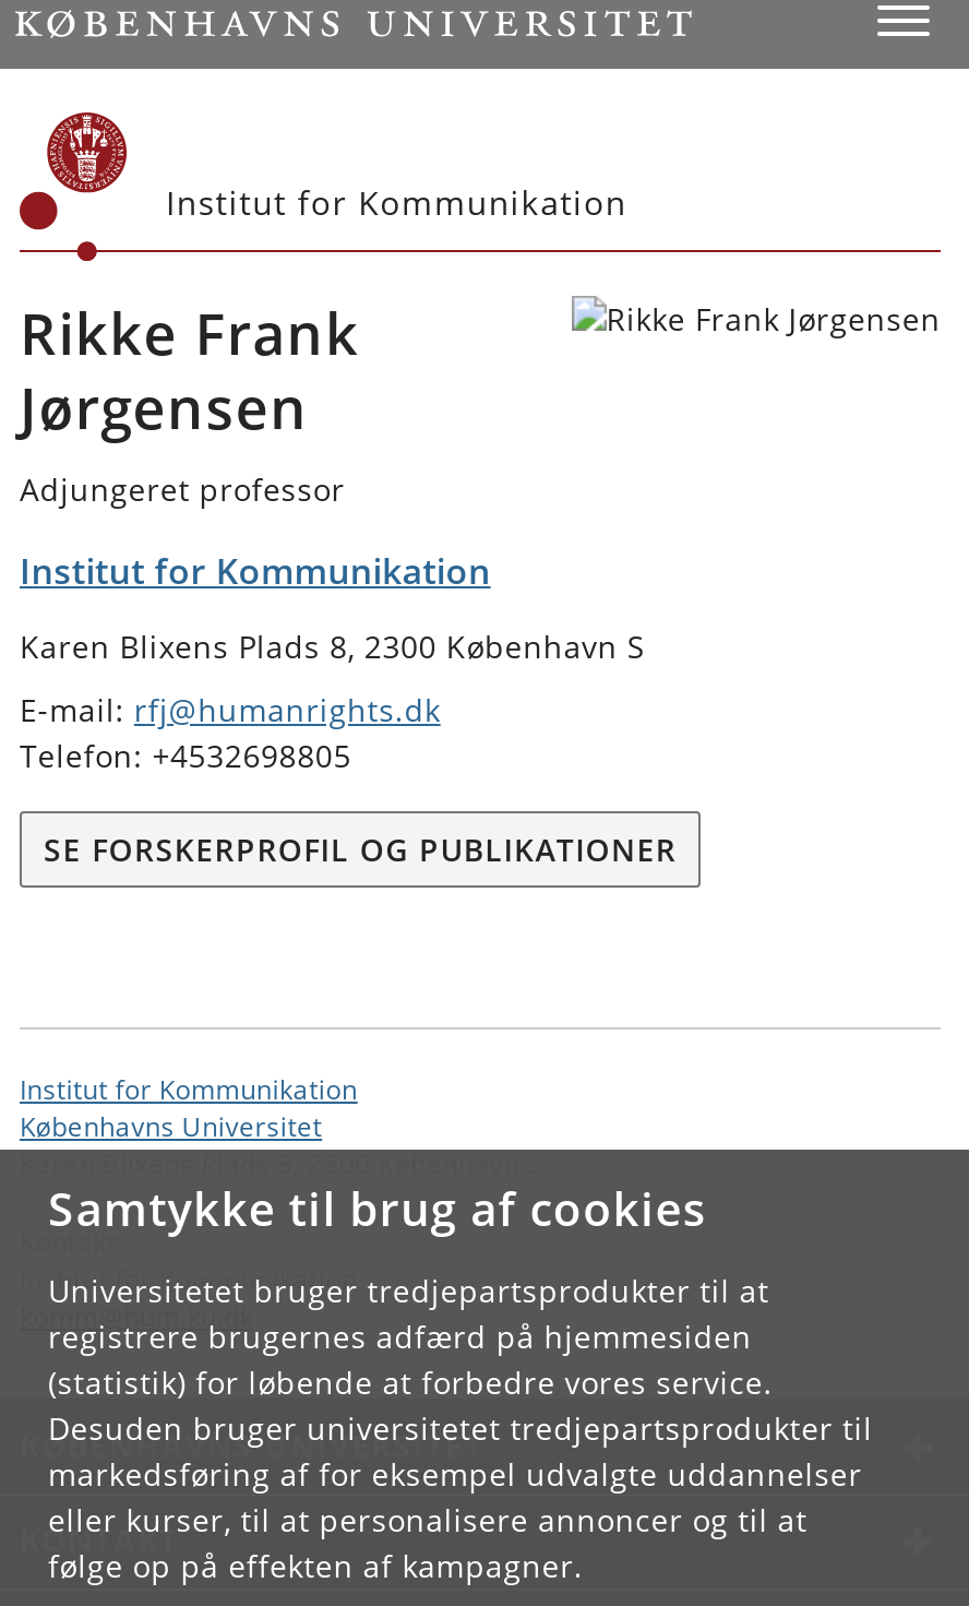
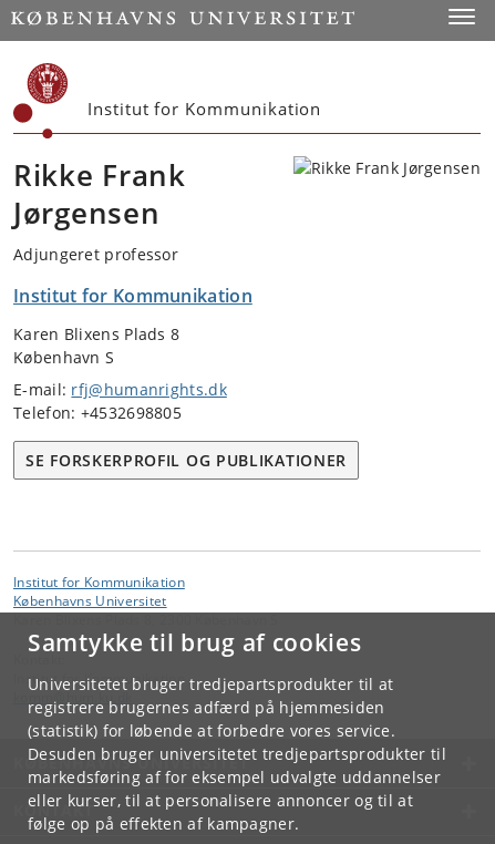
[20,626,645,667] Karen Blixens Plads 8, 2300 København S -> [13,323,180,368] Karen Blixens Plads 8 | København S

